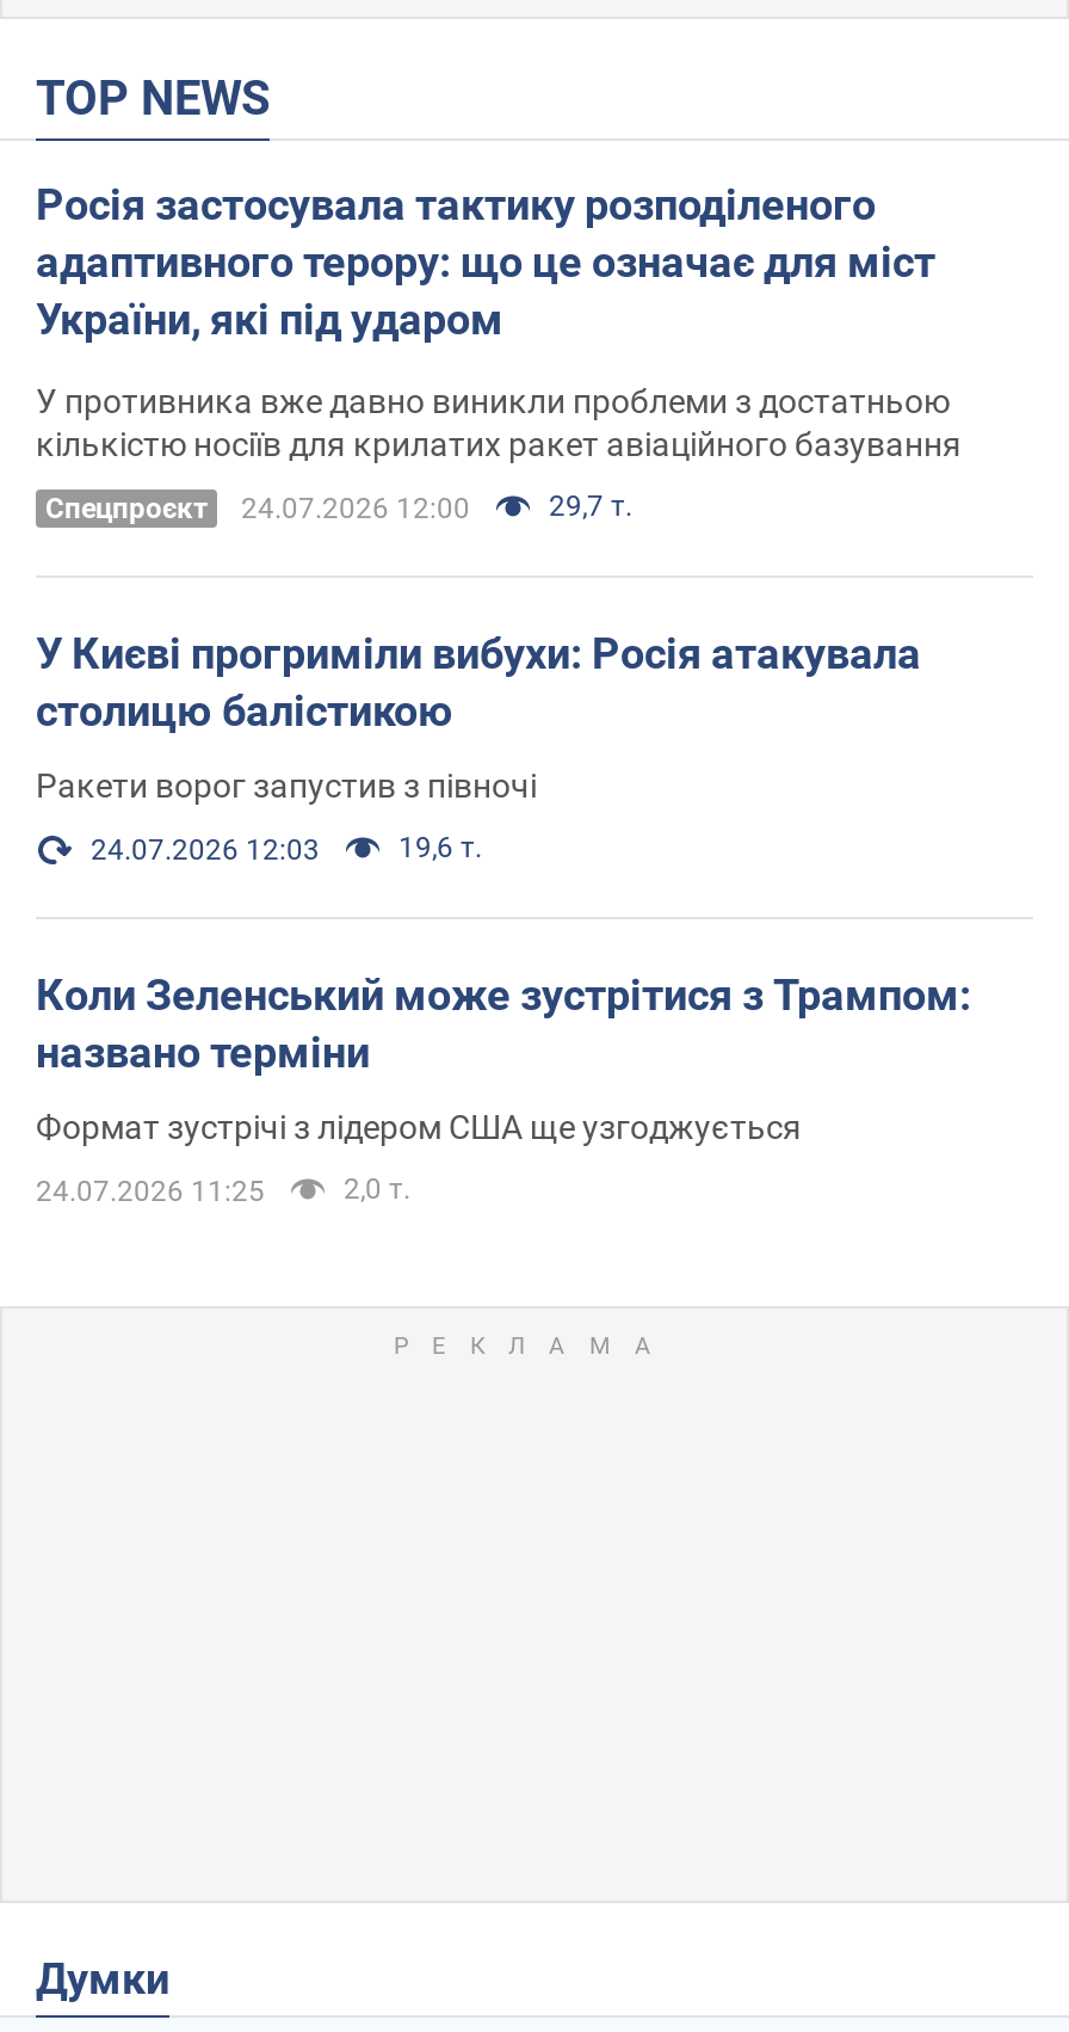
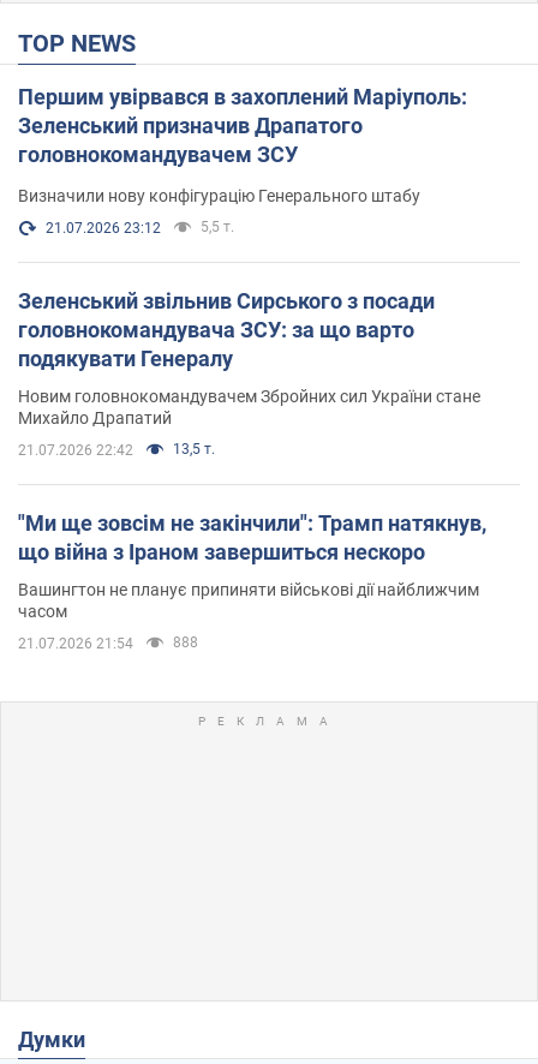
[36,178,935,343] Росія застосувала тактику розподіленого | адаптивного терору: що це означає для міст | України, які під ударом -> [18,84,467,167] Першим увірвався в захоплений Маріуполь: | Зеленський призначив Драпатого | головнокомандувачем ЗСУ
[36,381,962,463] У противника вже давно виникли проблеми з достатньою | кількістю носіїв для крилатих ракет авіаційного базування -> [18,186,420,205] Визначили нову конфігурацію Генерального штабу
[45,489,632,525] Cпецпроєкт | 24.07.2026 12:00 | 29,7 т. -> [46,218,234,236] 21.07.2026 23:12 | 5,5 т.
[36,627,921,735] У Києві прогриміли вибухи: Росія атакувала | столицю балістикою -> [18,288,435,371] Зеленський звільнив Сирського з посади | головнокомандувача ЗСУ: за що варто | подякувати Генералу
[36,766,537,804] Ракети ворог запустив з півночі -> [18,386,480,427] Новим головнокомандувачем Збройних сил України стане | Михайло Драпатий
[91,830,482,866] 24.07.2026 12:03 | 19,6 т. -> [18,440,215,458] 21.07.2026 22:42 | 13,5 т.
[36,969,971,1076] Коли Зеленський може зустрітися з Трампом: | названо терміни -> [18,510,486,564] "Ми ще зовсім не закінчили": Трамп натякнув, | що війна з Іраном завершиться нескоро
[36,1107,802,1145] Формат зустрічі з лідером США ще узгоджується -> [18,580,479,621] Вашингтон не планує припиняти військові дії найближчим | часом
[36,1172,410,1207] 24.07.2026 11:25 | 2,0 т. -> [18,634,198,652] 21.07.2026 21:54 | 888

